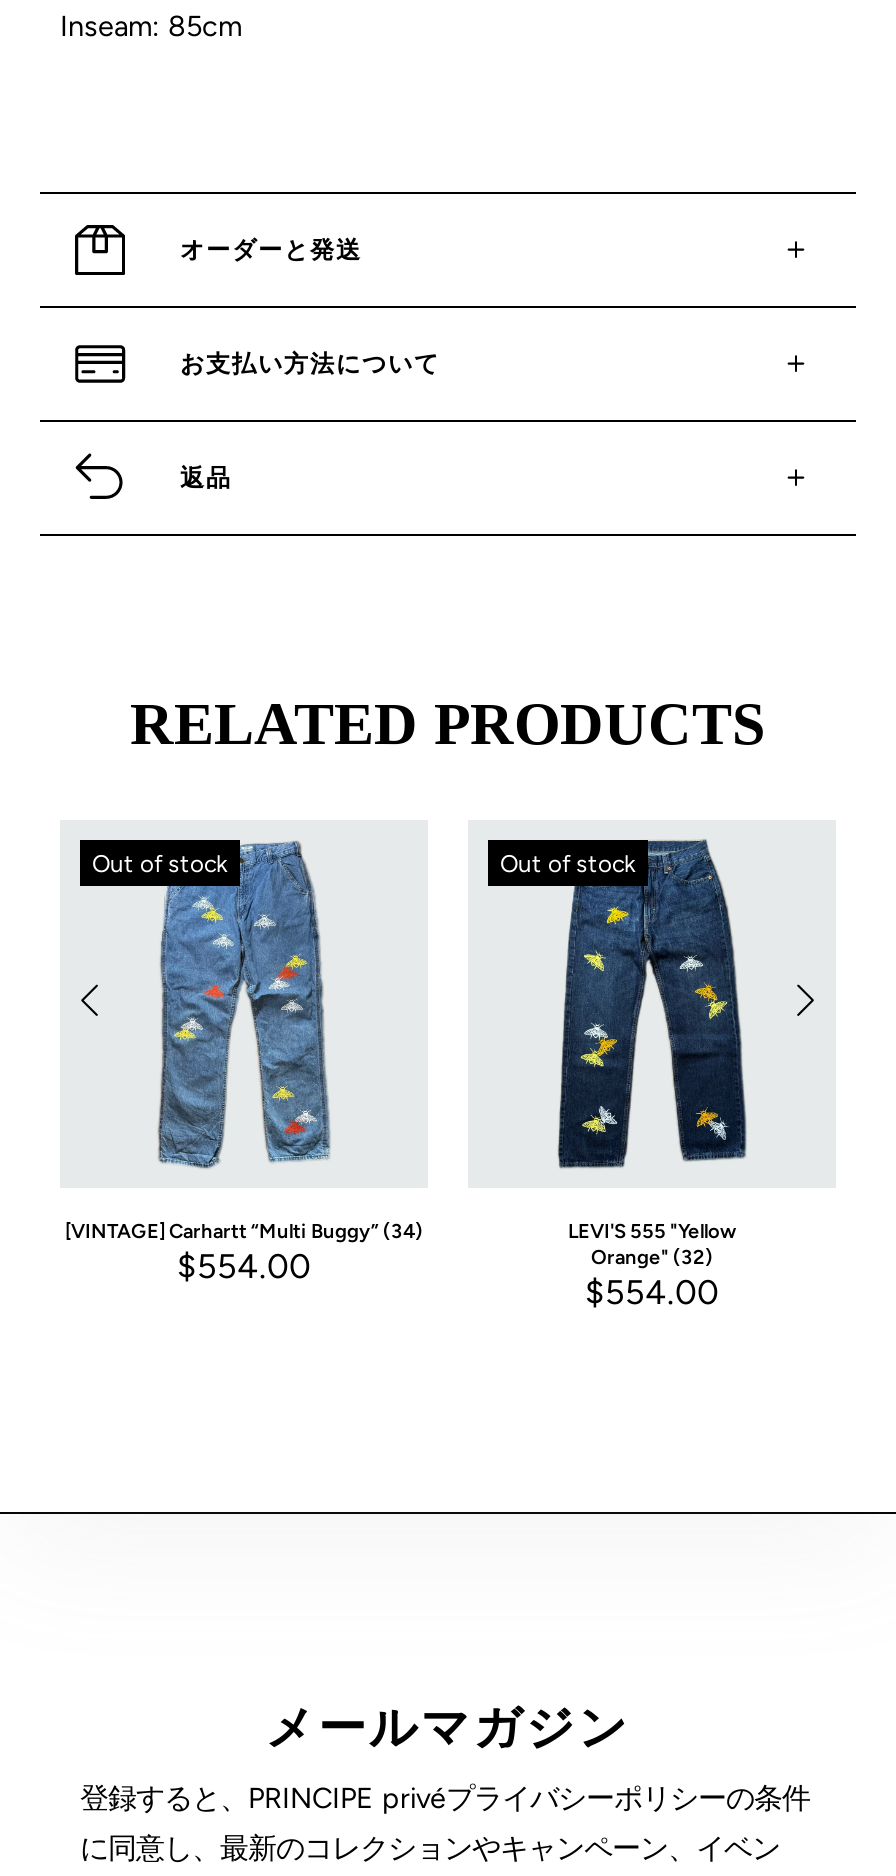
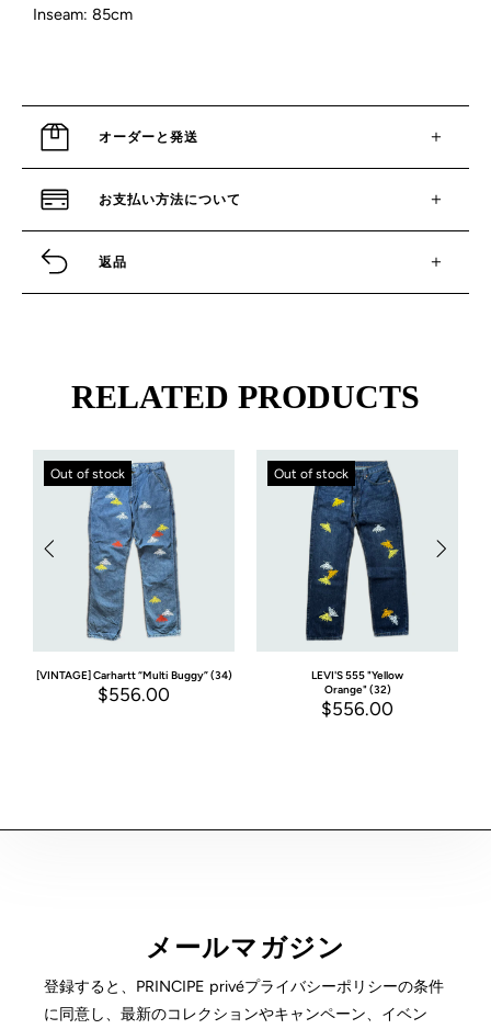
[177,1246,311,1286] $554.00 -> [98,683,170,705] $556.00
[585,1272,719,1312] $554.00 -> [321,698,393,720] $556.00

